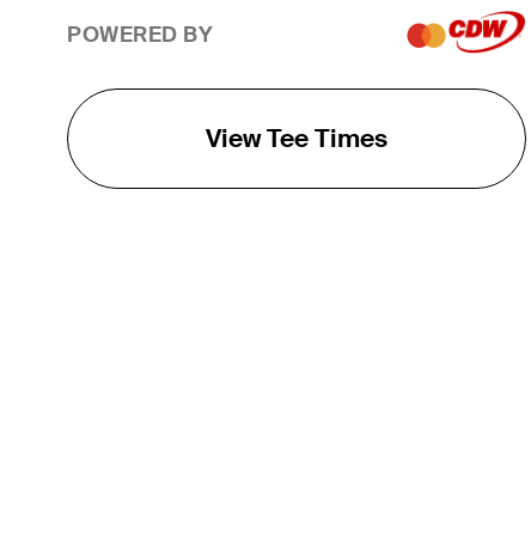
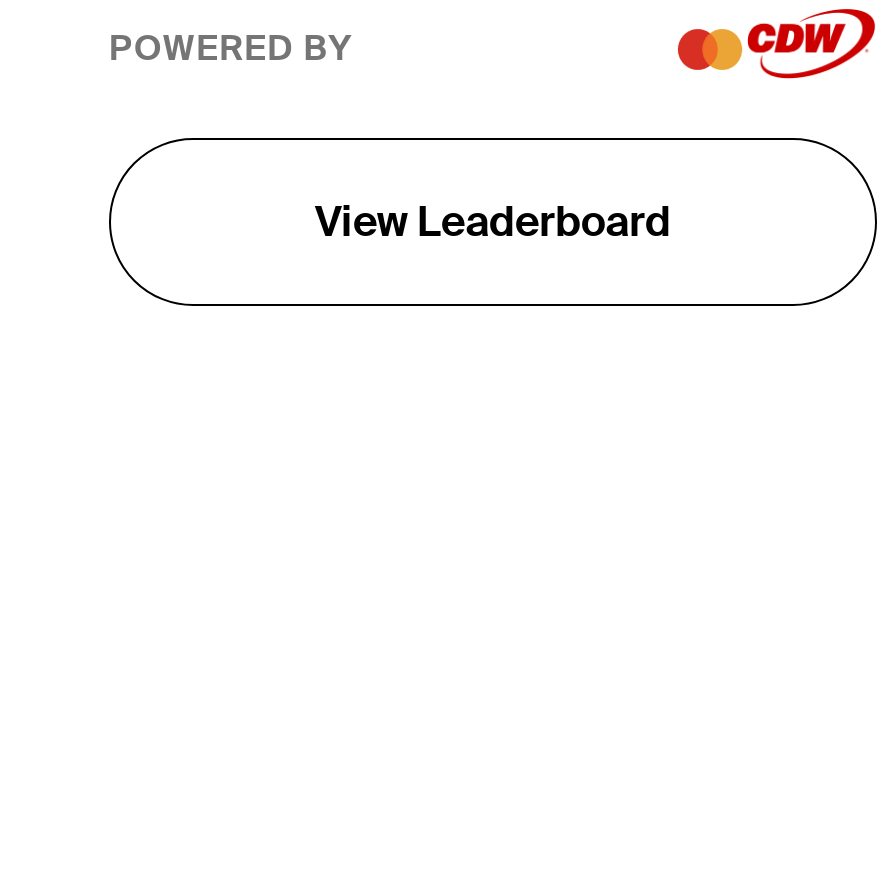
[206,122,387,154] View Tee Times -> [315,194,671,248] View Leaderboard

